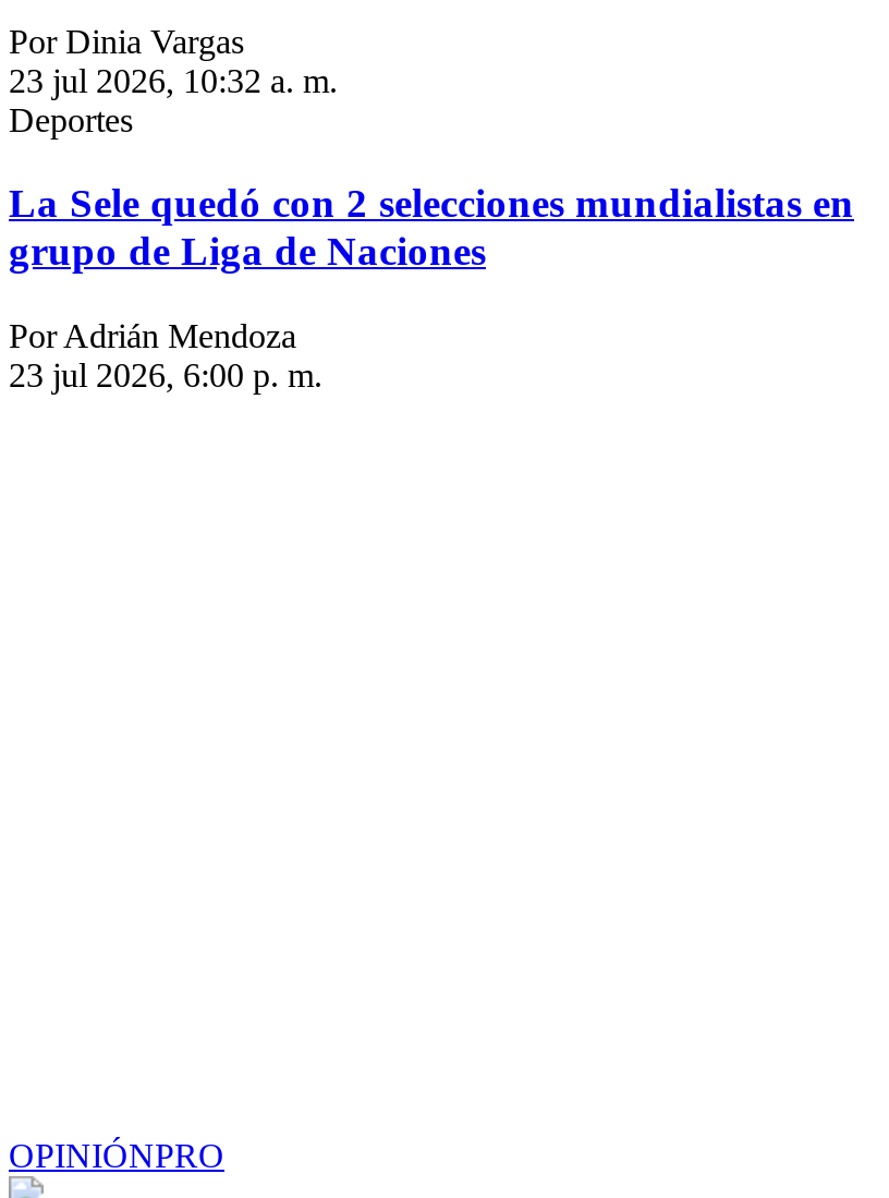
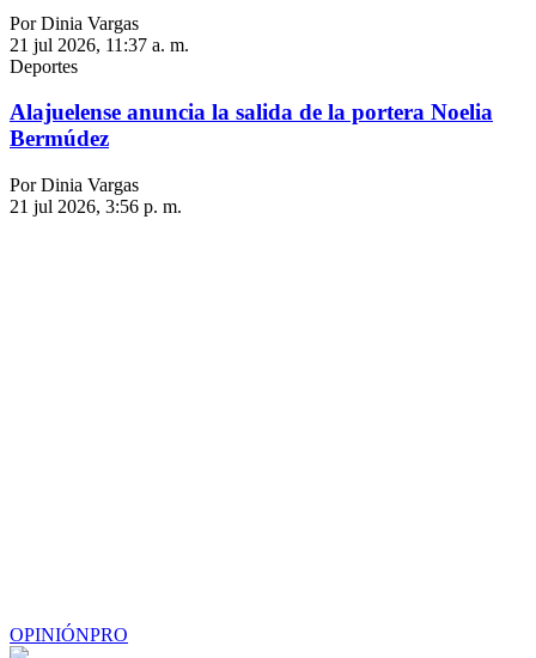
[9,61,338,98] 23 jul 2026, 10:32 a. m. -> [10,34,189,55] 21 jul 2026, 11:37 a. m.
[9,181,854,274] La Sele quedó con 2 selecciones mundialistas en | grupo de Liga de Naciones -> [10,100,493,151] Alajuelense anuncia la salida de la portera Noelia | Bermúdez
[9,317,322,394] Por Adrián Mendoza | 23 jul 2026, 6:00 p. m. -> [10,175,182,217] Por Dinia Vargas | 21 jul 2026, 3:56 p. m.

